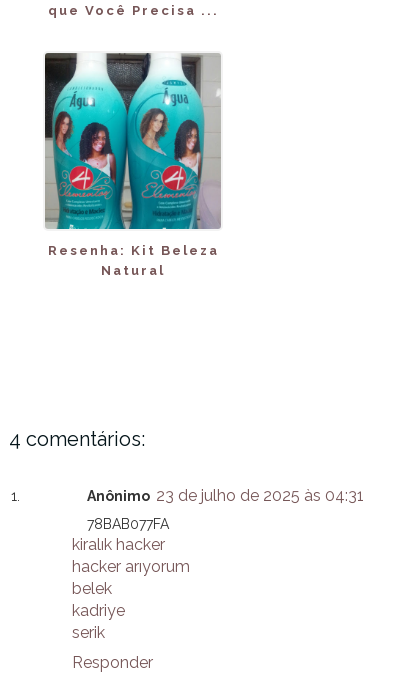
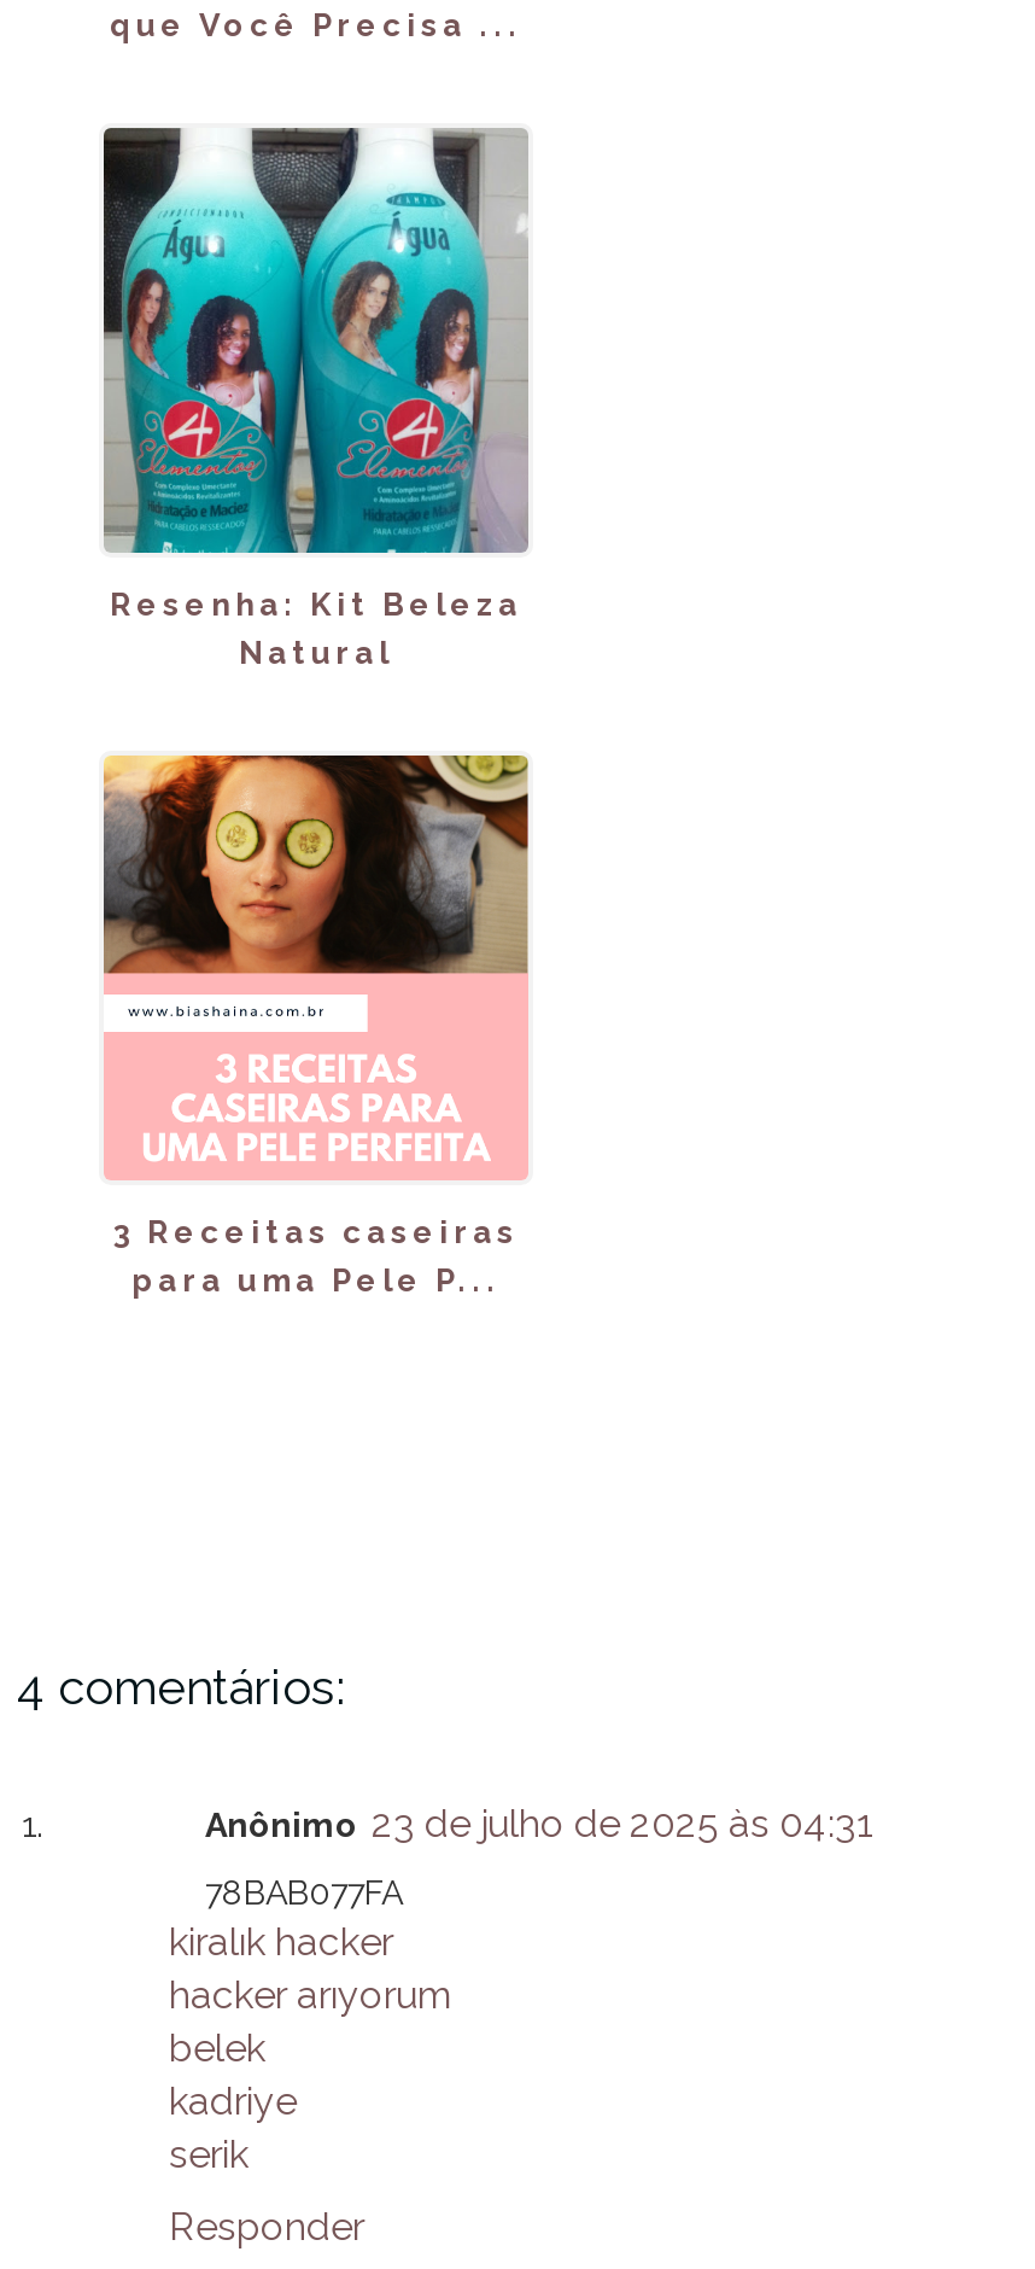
none -> [101,753,528,1298] [image] | 3 Receitas caseiras | para uma Pele P...

